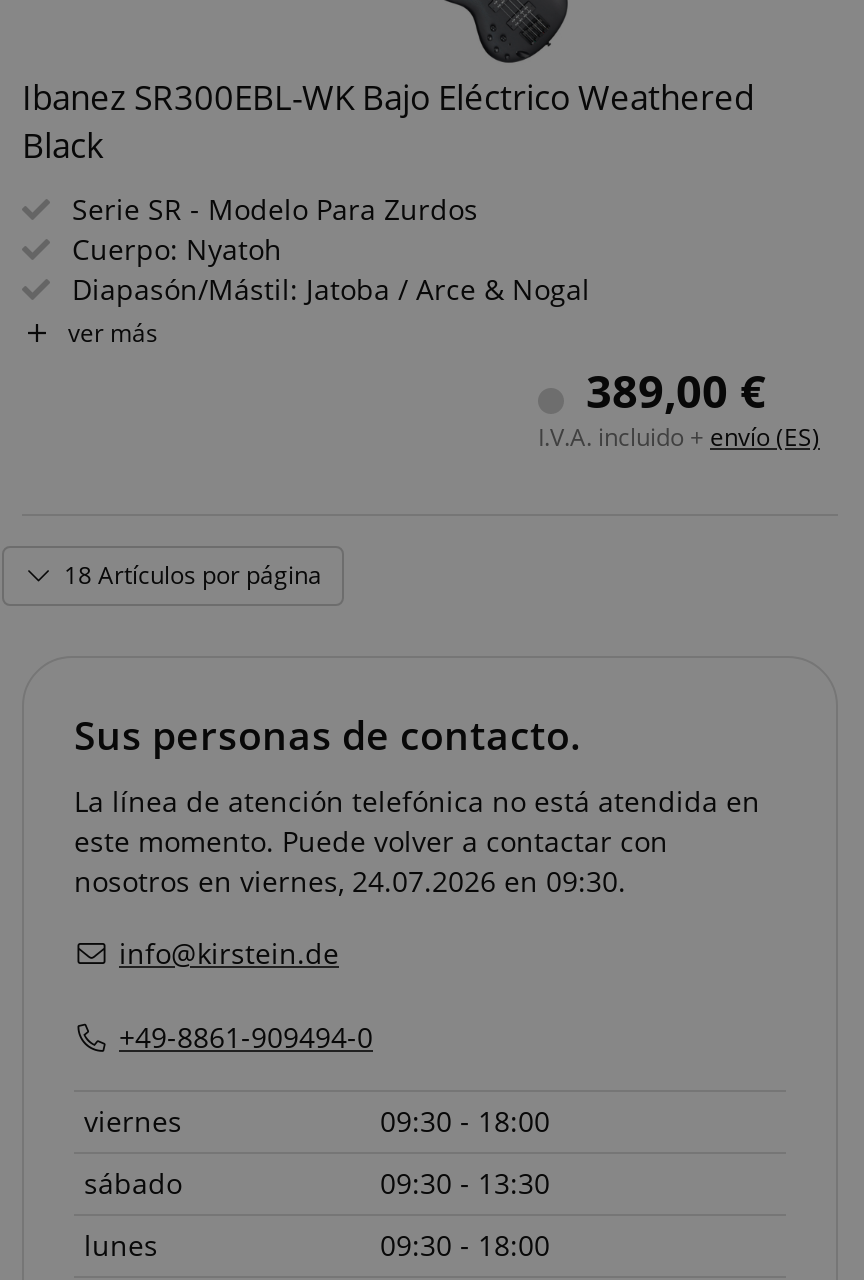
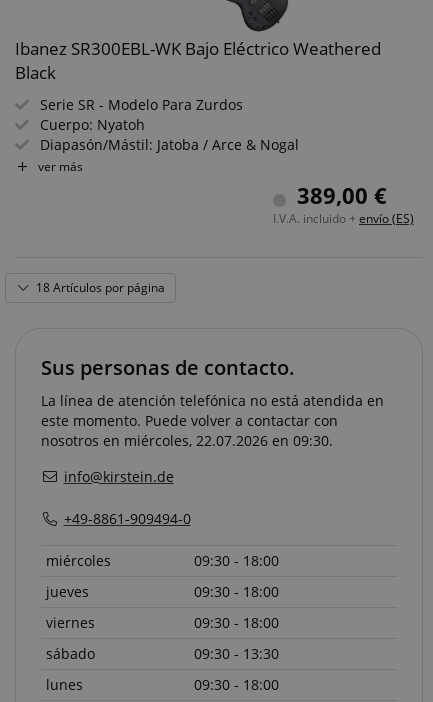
[74,862,626,900] nosotros en viernes, 24.07.2026 en 09:30. -> [41,431,333,450] nosotros en miércoles, 22.07.2026 en 09:30.
none -> [46,551,279,601] miércoles | 09:30 - 18:00 | jueves | 09:30 - 18:00

